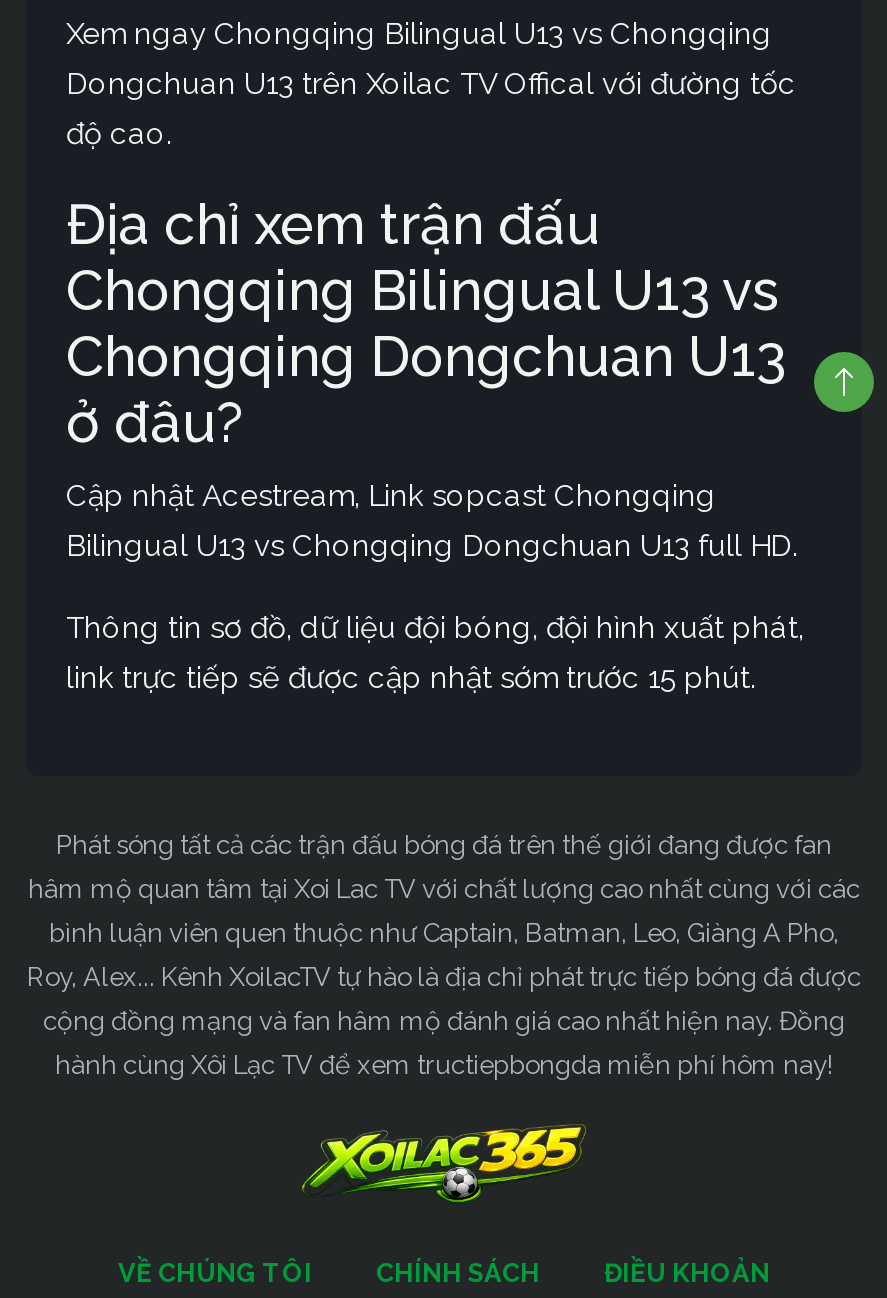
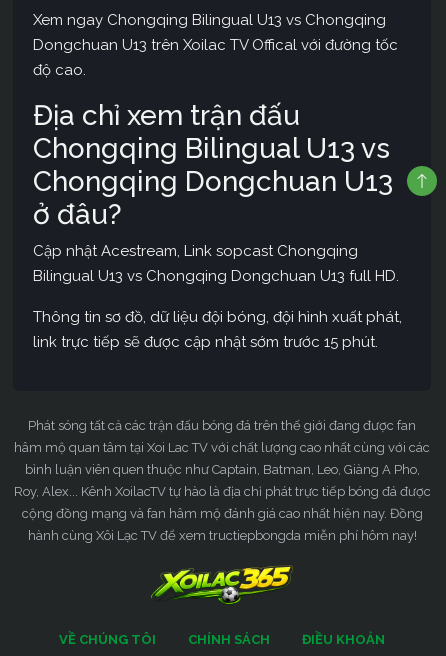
[812,326,876,414] [image] -> [406,165,438,209] [image]

